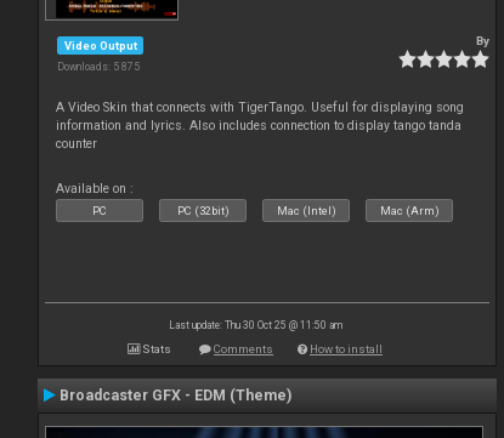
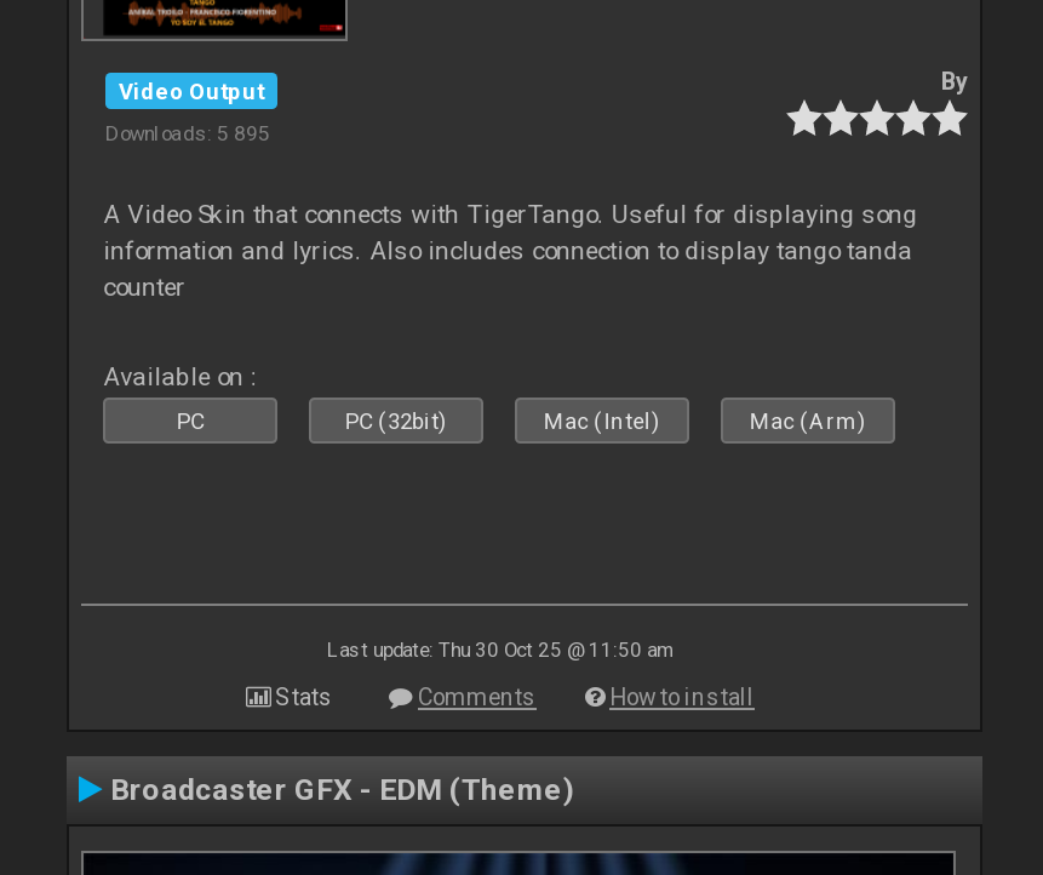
[57,61,140,73] Downloads: 5 875 -> [105,122,270,147] Downloads: 5 895

